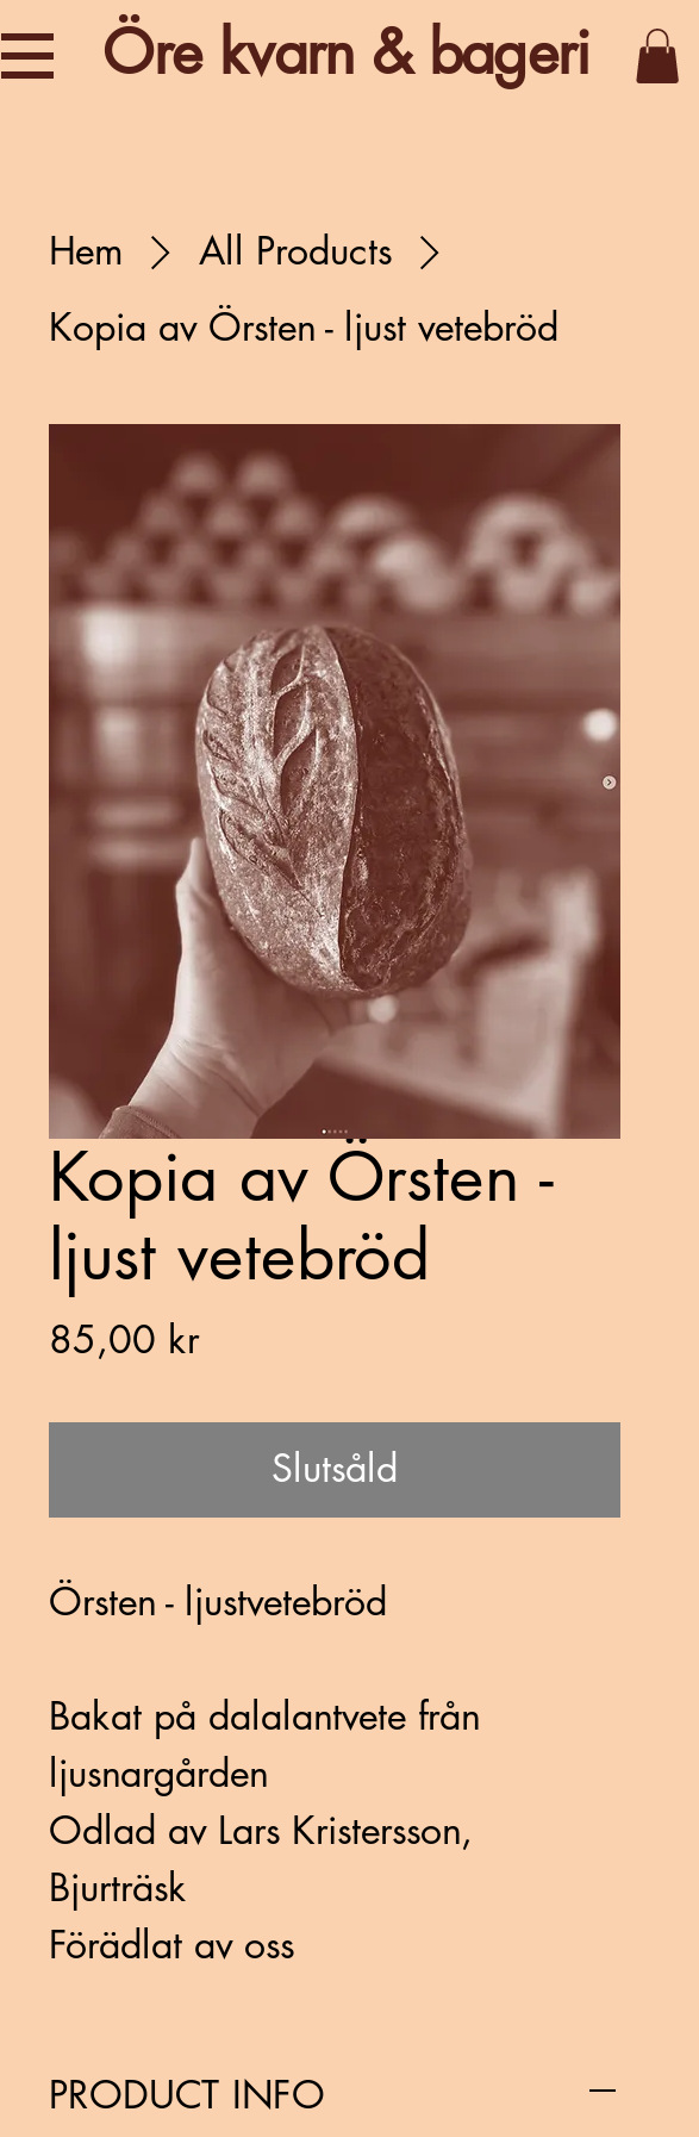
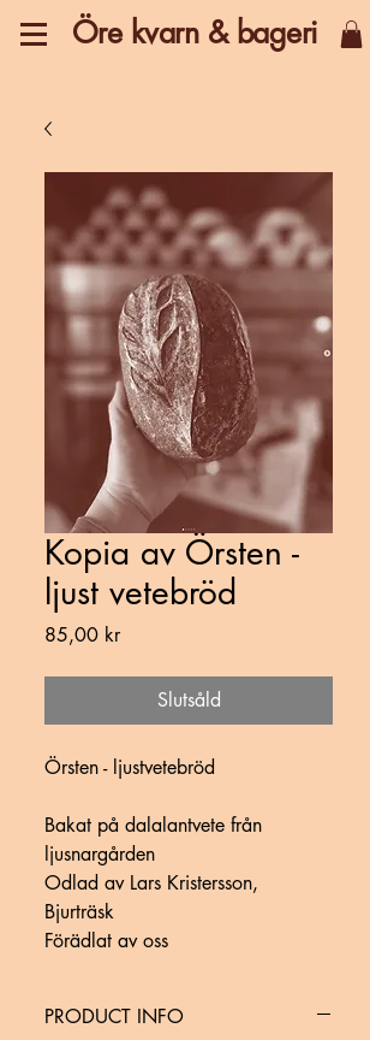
[49,226,558,352] Hem | All Products | Kopia av Örsten - ljust vetebröd -> none

